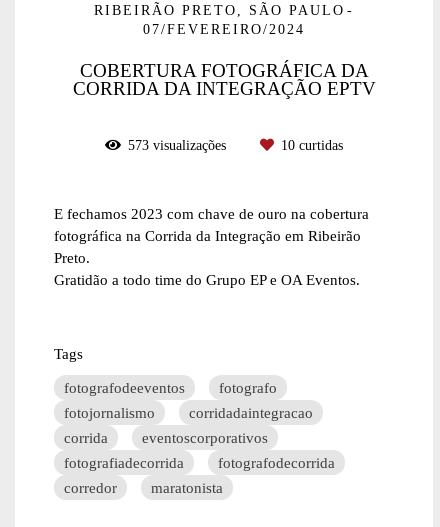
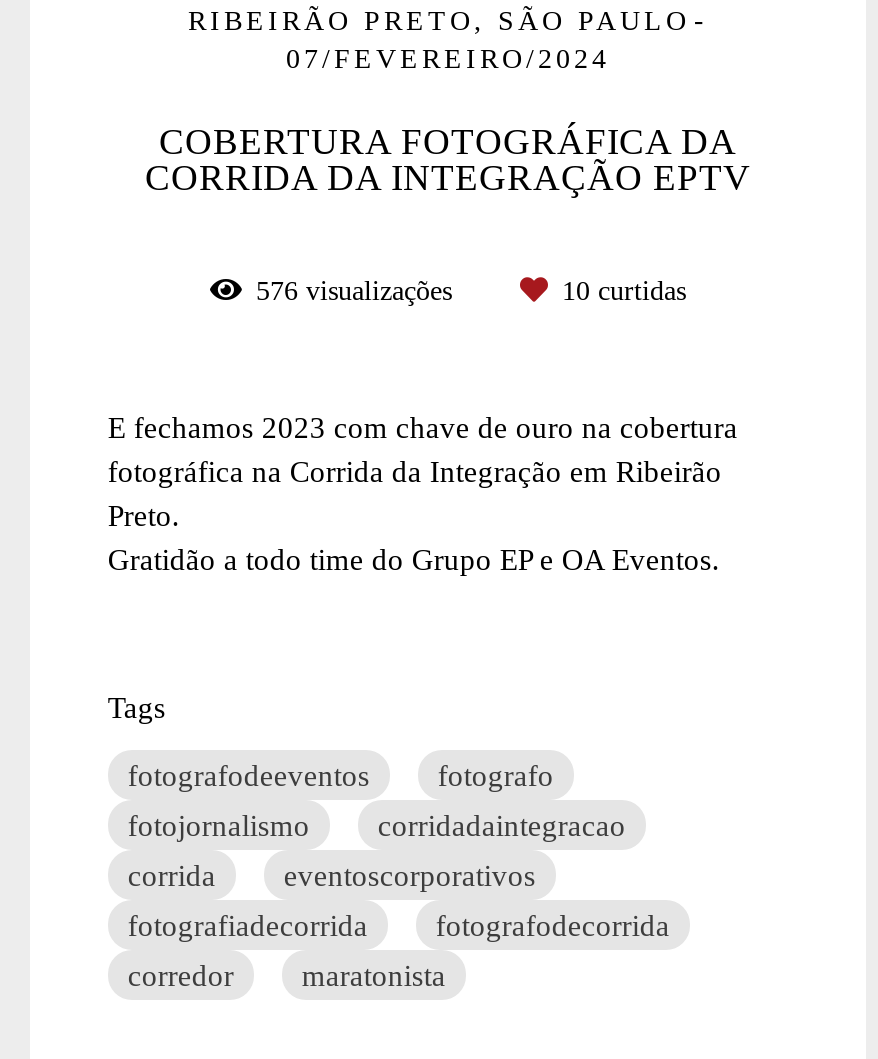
[128,138,230,153] 573 visualizações -> [256,275,460,305] 576 visualizações

